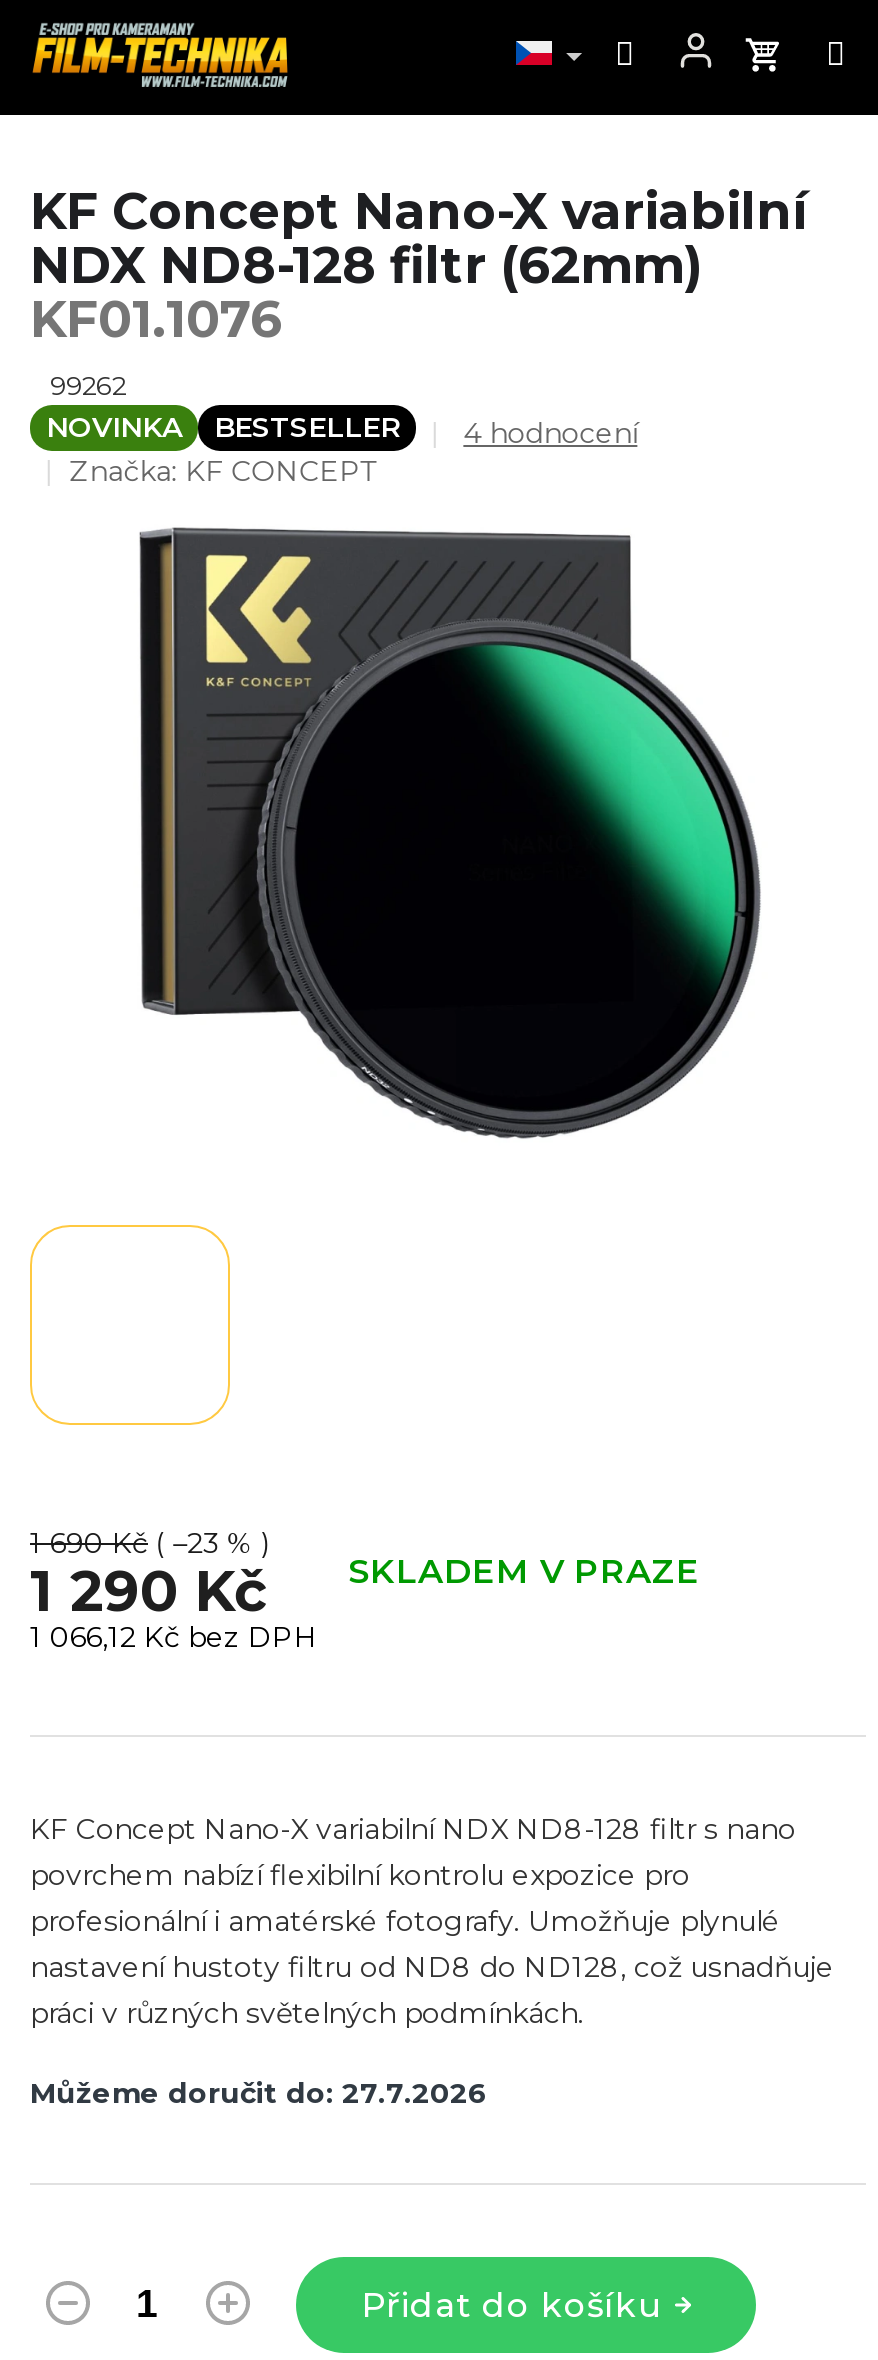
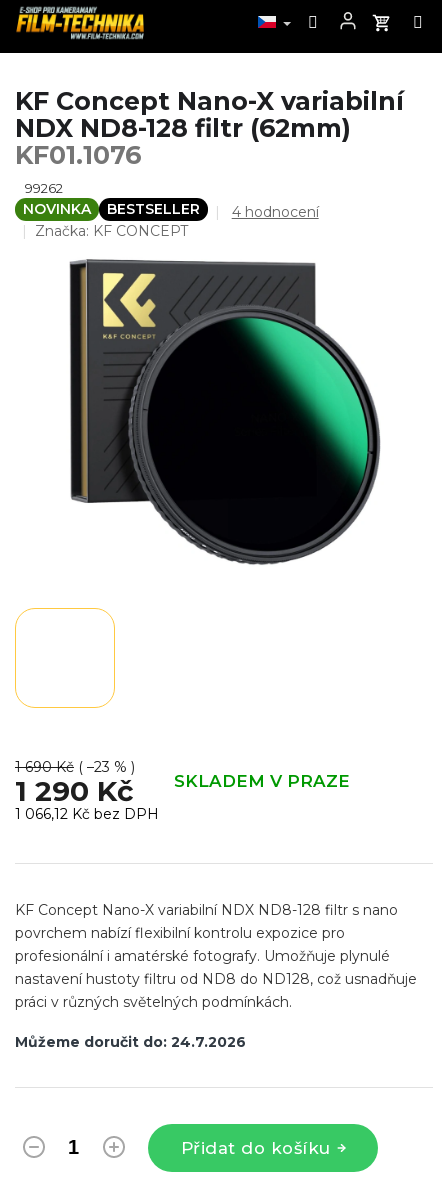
[30,2074,488,2110] Můžeme doručit do: 27.7.2026 -> [15,1032,246,1050] Můžeme doručit do: 24.7.2026

